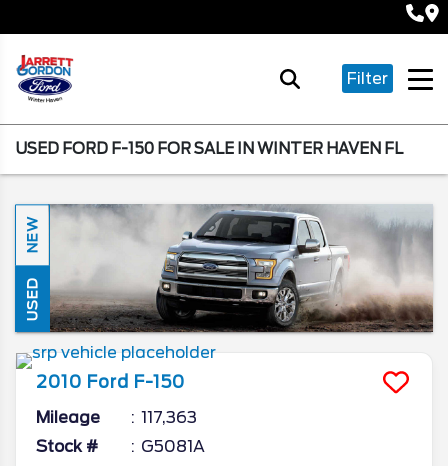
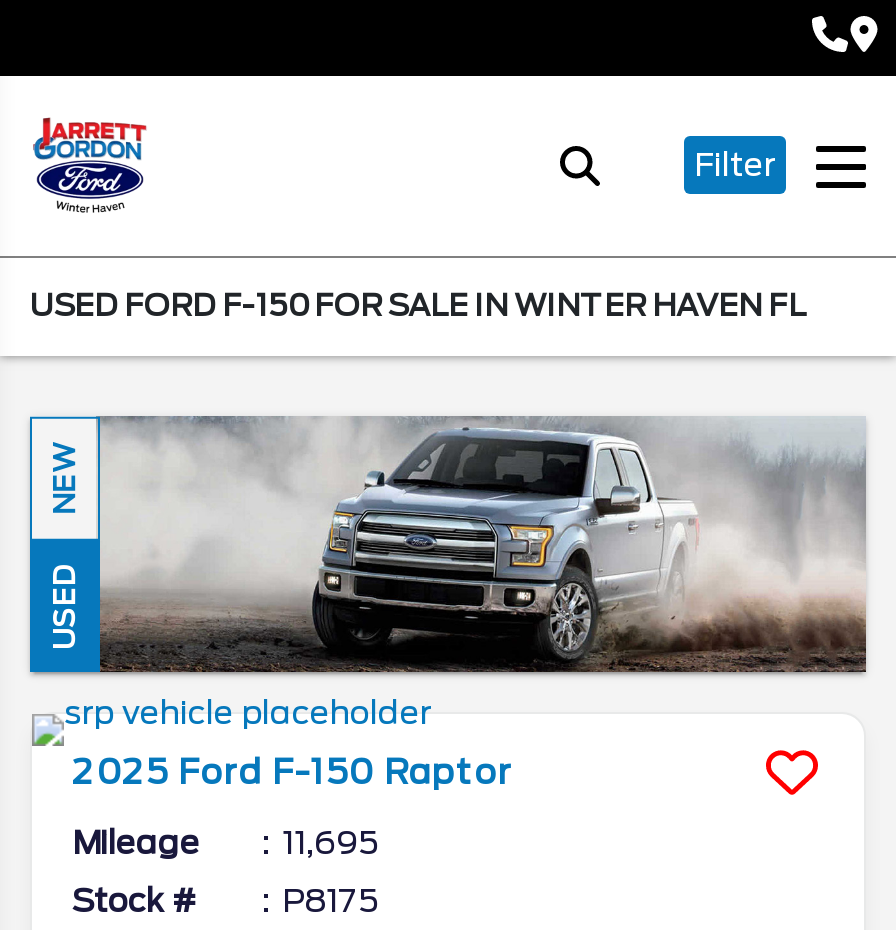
[36,372,185,392] 2010 Ford F-150 -> [72,753,512,793] 2025 Ford F-150 Raptor
[141,408,197,427] 117,363 -> [282,825,378,863] 11,695
[141,437,205,456] G5081A -> [282,883,378,921] P8175

